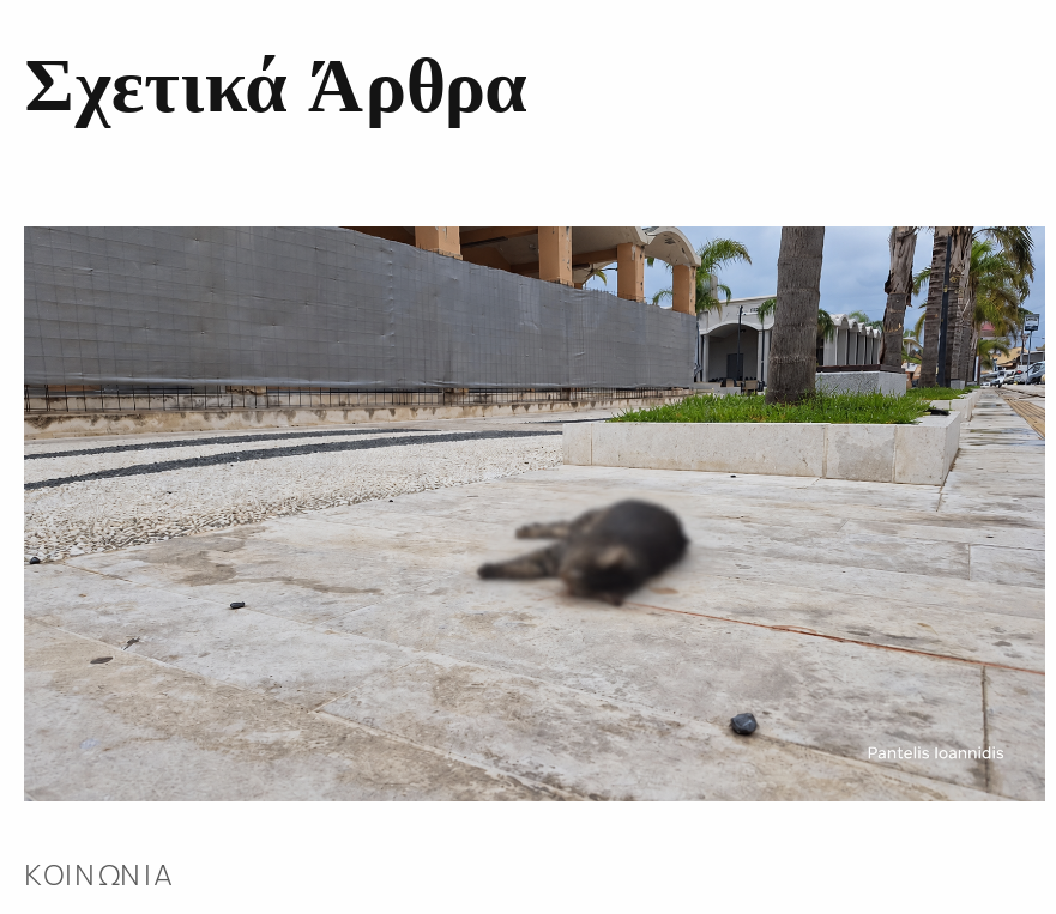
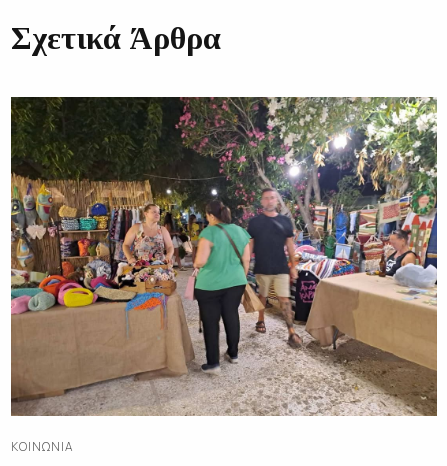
[24,224,1045,801] [image] -> [10,96,438,416] [image]

